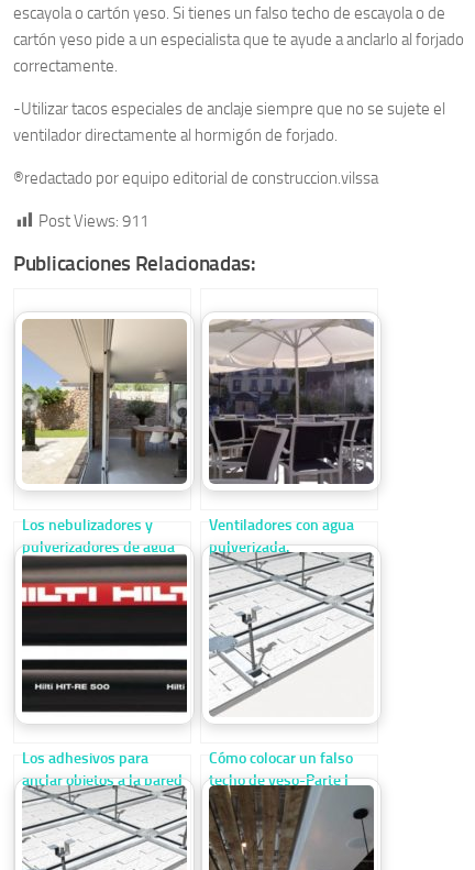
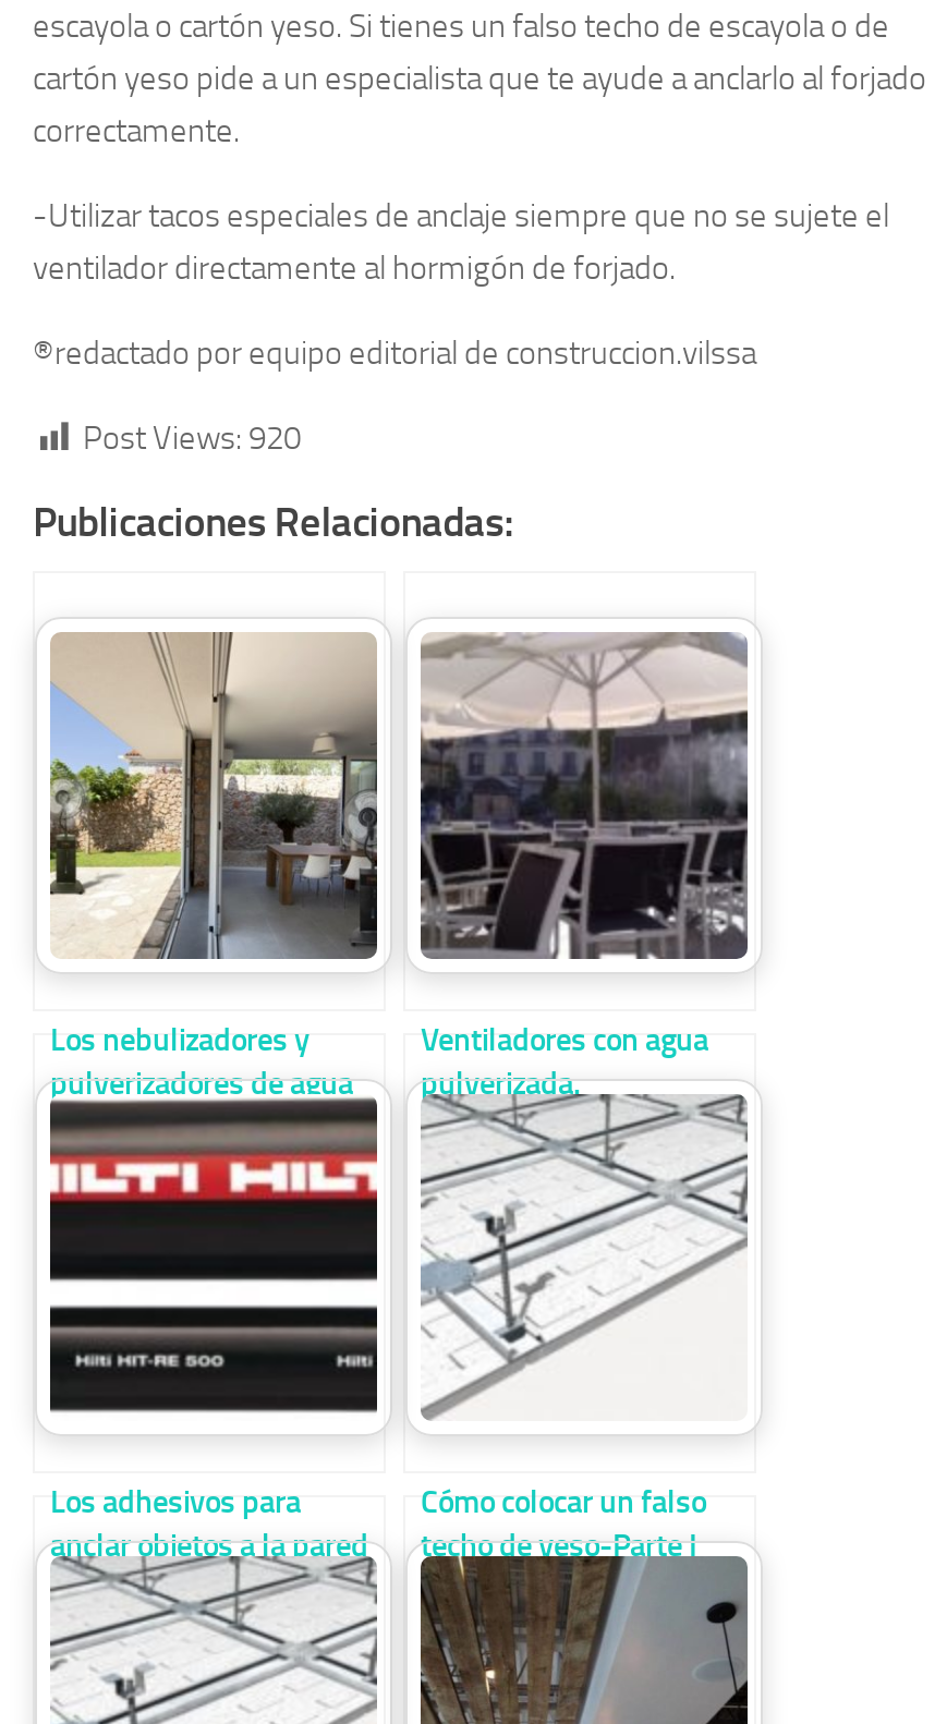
[38,211,148,231] Post Views: 911 -> [83,419,301,458] Post Views: 920

